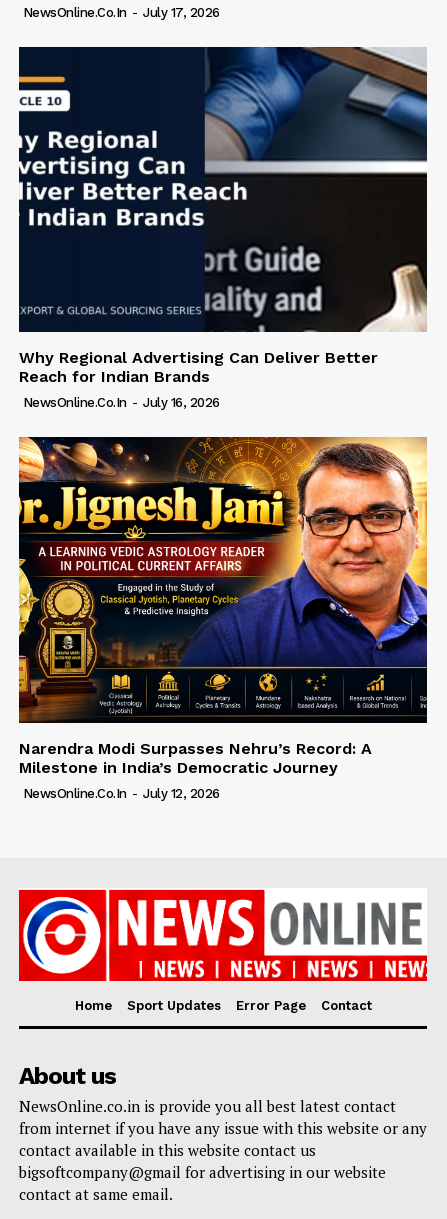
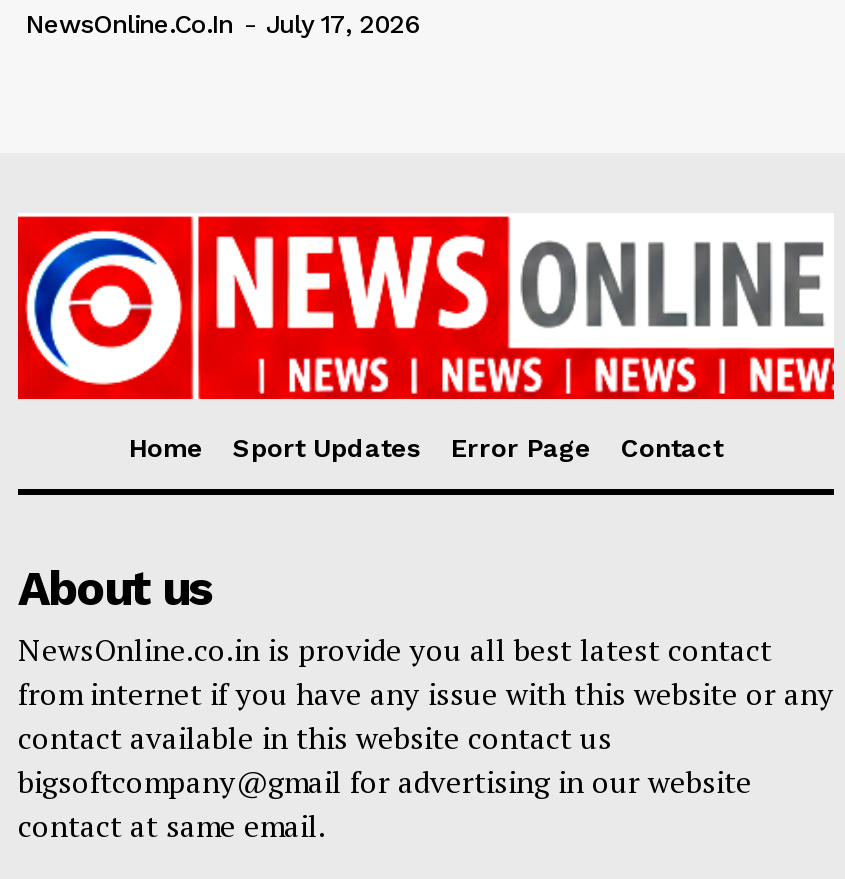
[18,46,428,410] [image] | Why Regional Advertising Can Deliver Better | Reach for Indian Brands | NewsOnline.co.in - July 16, 2026 -> none
[18,436,428,801] [image] | Narendra Modi Surpasses Nehru’s Record: A | Milestone in India’s Democratic Journey | NewsOnline.co.in - July 12, 2026 -> none

